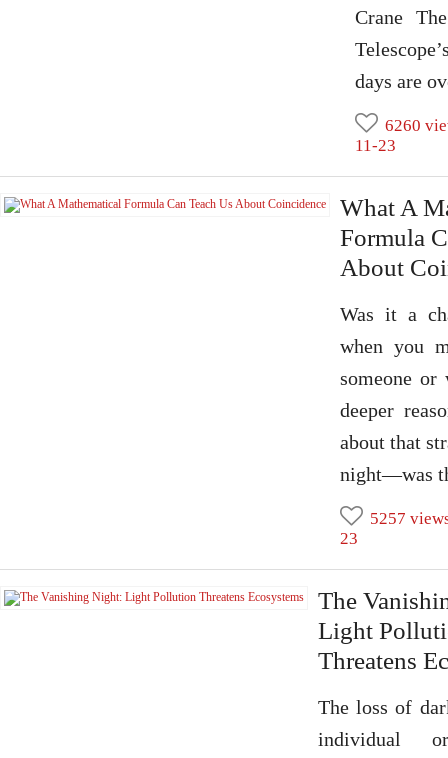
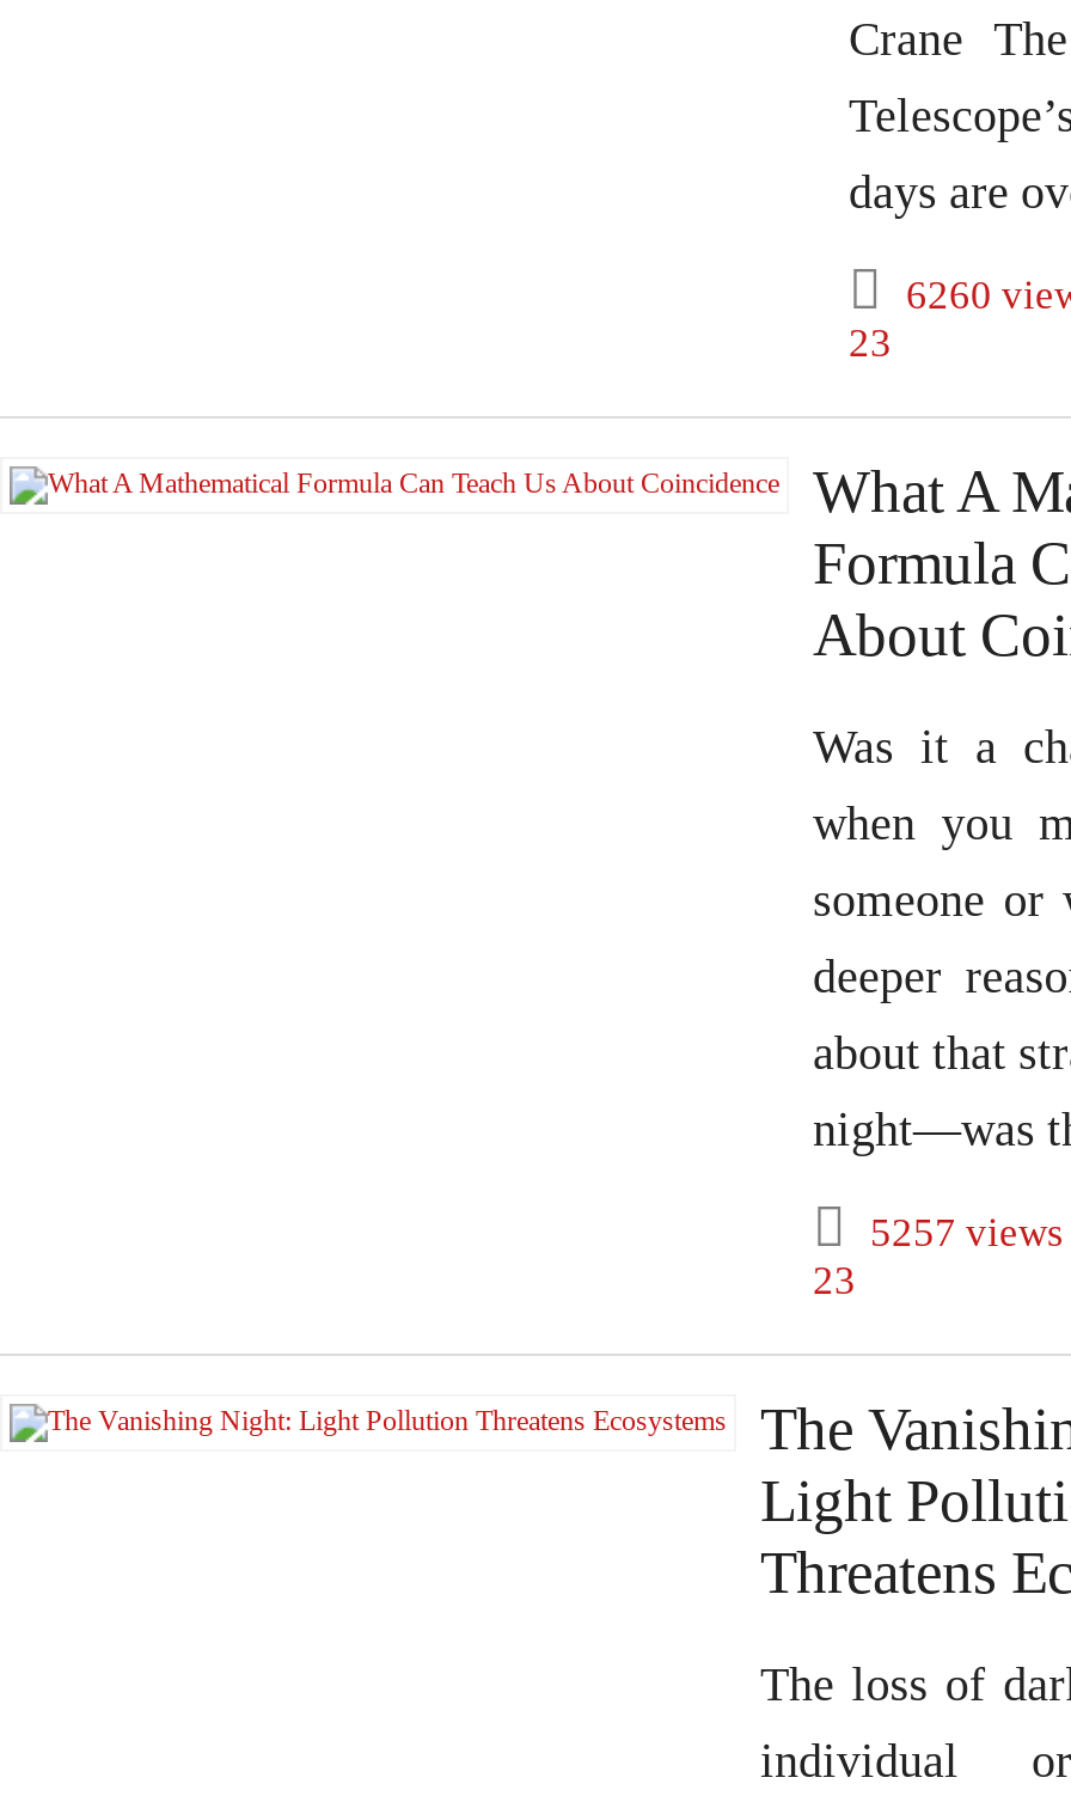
[355,136,396,155] 11-23 -> [849,320,892,366] 23

